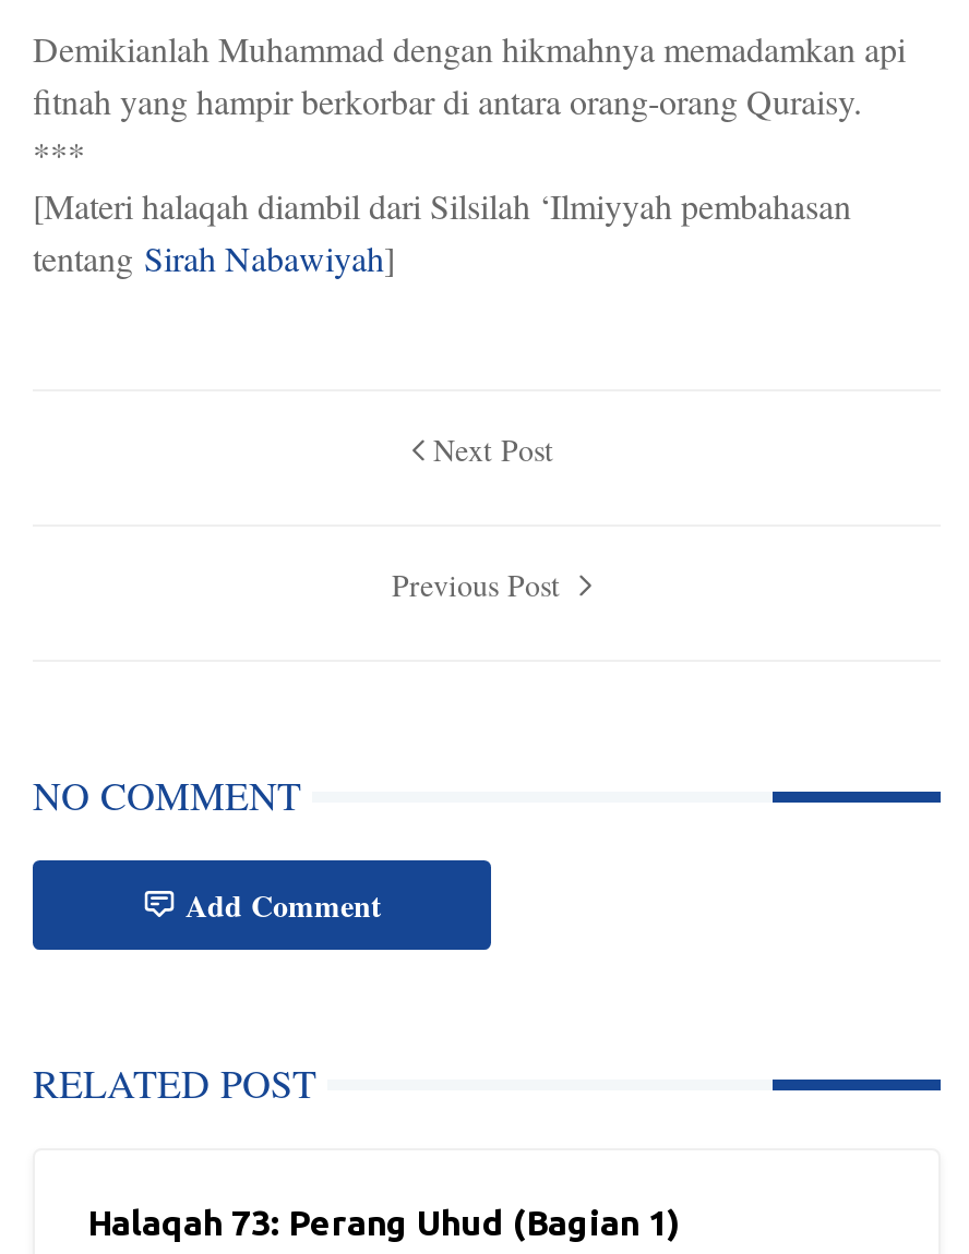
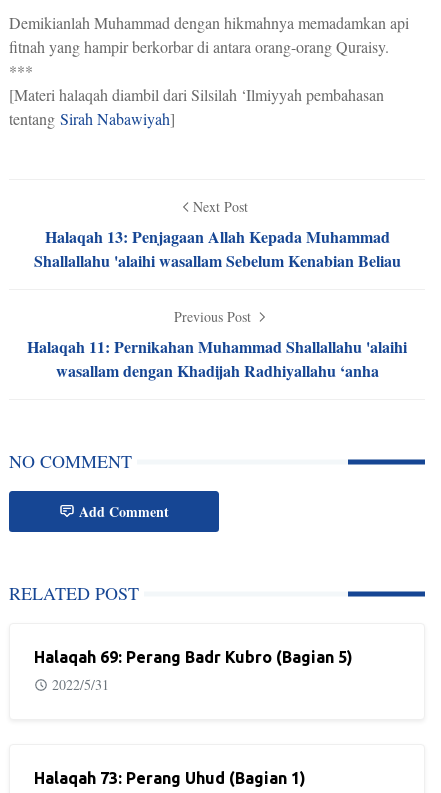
none -> [33,225,400,272] Halaqah 13: Penjagaan Allah Kepada Muhammad | Shallallahu 'alaihi wasallam Sebelum Kenabian Beliau
none -> [27,335,407,382] Halaqah 11: Pernikahan Muhammad Shallallahu 'alaihi | wasallam dengan Khadijah Radhiyallahu ‘anha
none -> [34,648,353,694] Halaqah 69: Perang Badr Kubro (Bagian 5) | 2022/5/31

